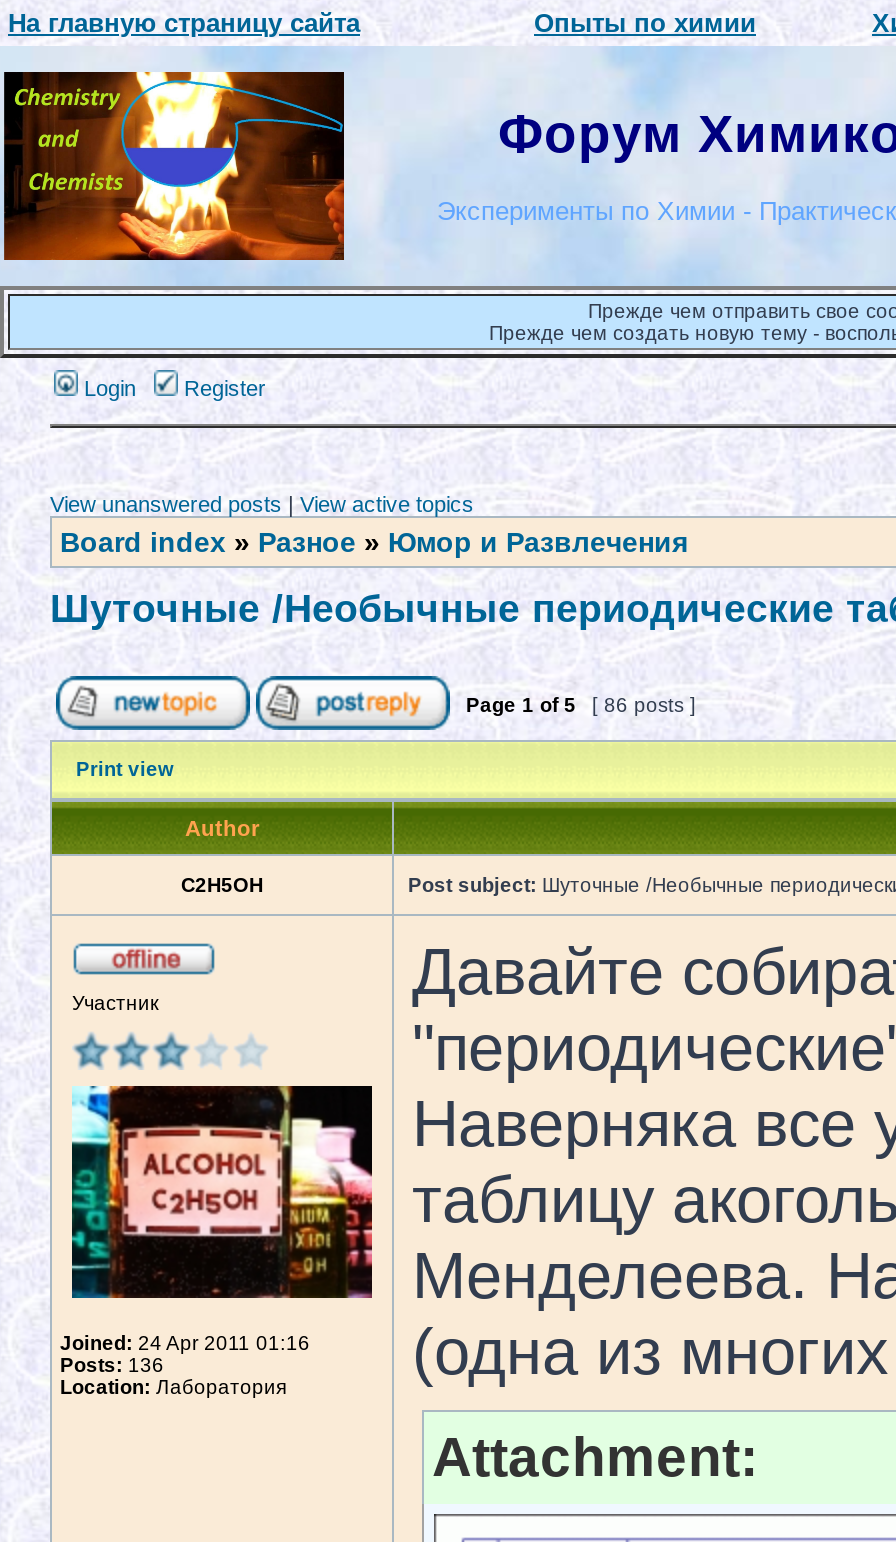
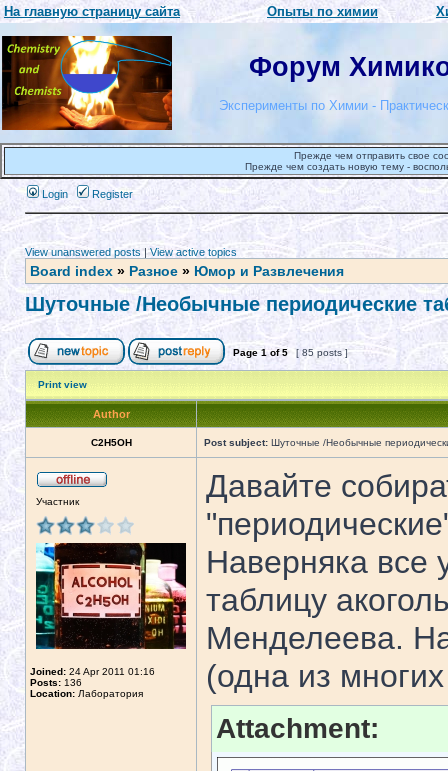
[460,694,702,716] Page 1 of 5 [ 86 posts ] -> [230,347,351,358] Page 1 of 5 [ 85 posts ]

